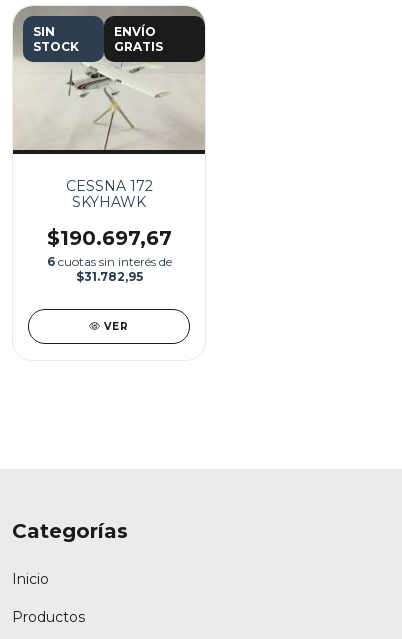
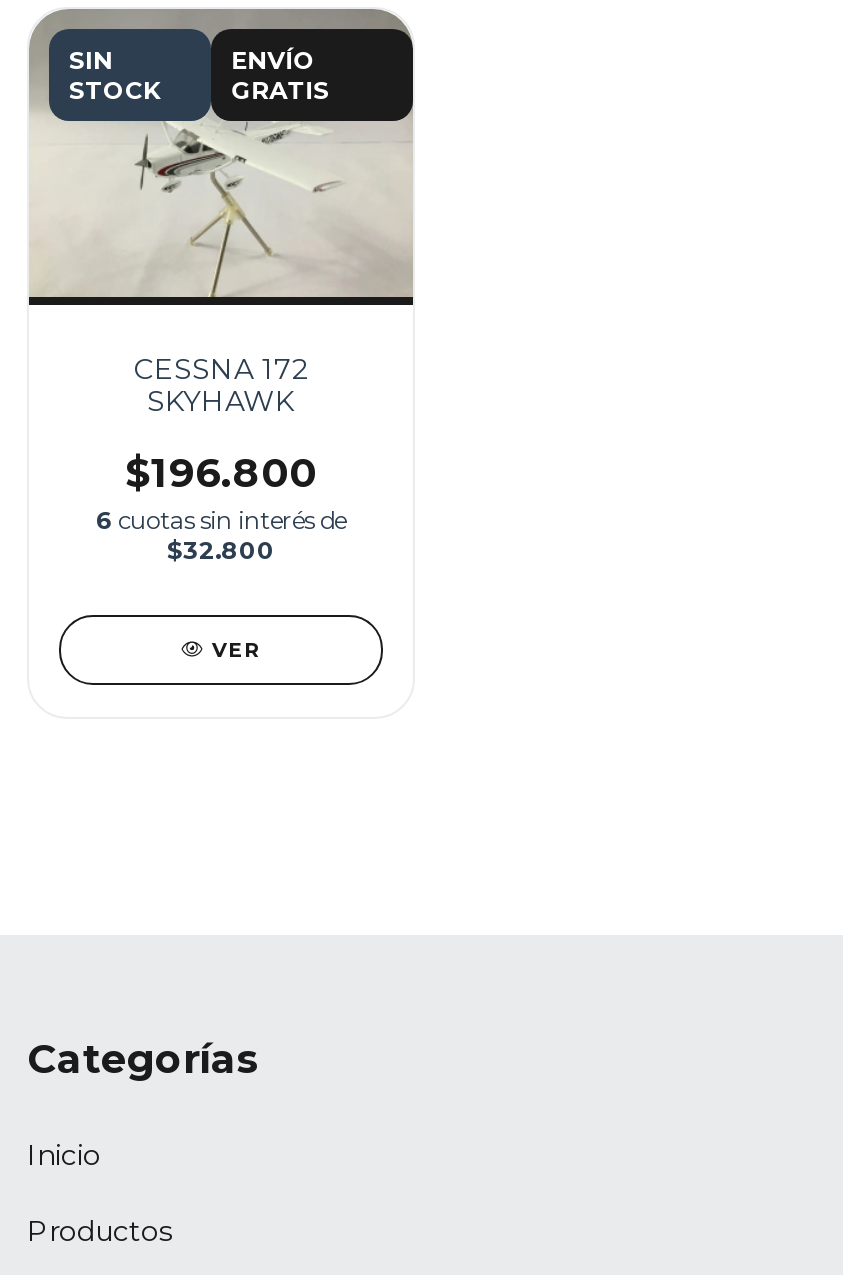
[46,226,171,250] $190.697,67 -> [125,449,317,497] $196.800
[75,269,142,284] $31.782,95 -> [167,535,275,565] $32.800

